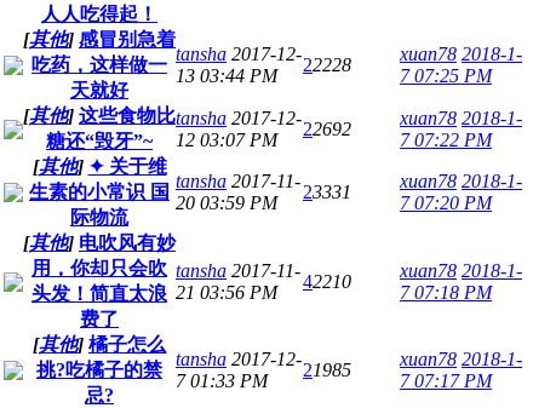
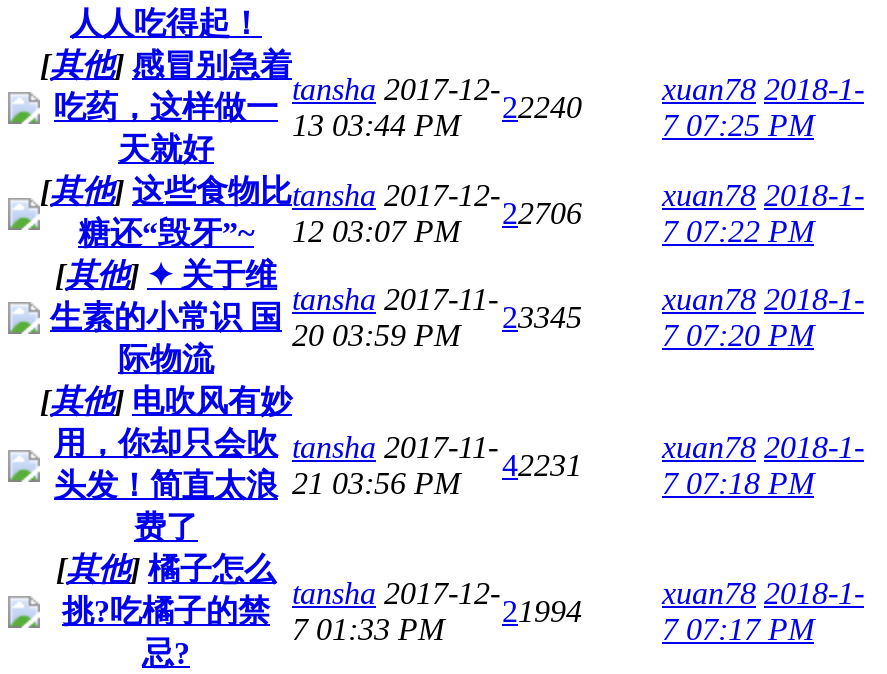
[303,54,351,75] 22228 -> [502,90,582,124] 22240
[303,118,351,139] 22692 -> [502,196,582,230] 22706
[303,181,351,202] 23331 -> [502,300,582,334] 23345
[303,271,351,292] 42210 -> [502,448,582,482] 42231
[303,359,351,380] 2 1985 -> [502,594,582,628] 2 1994

